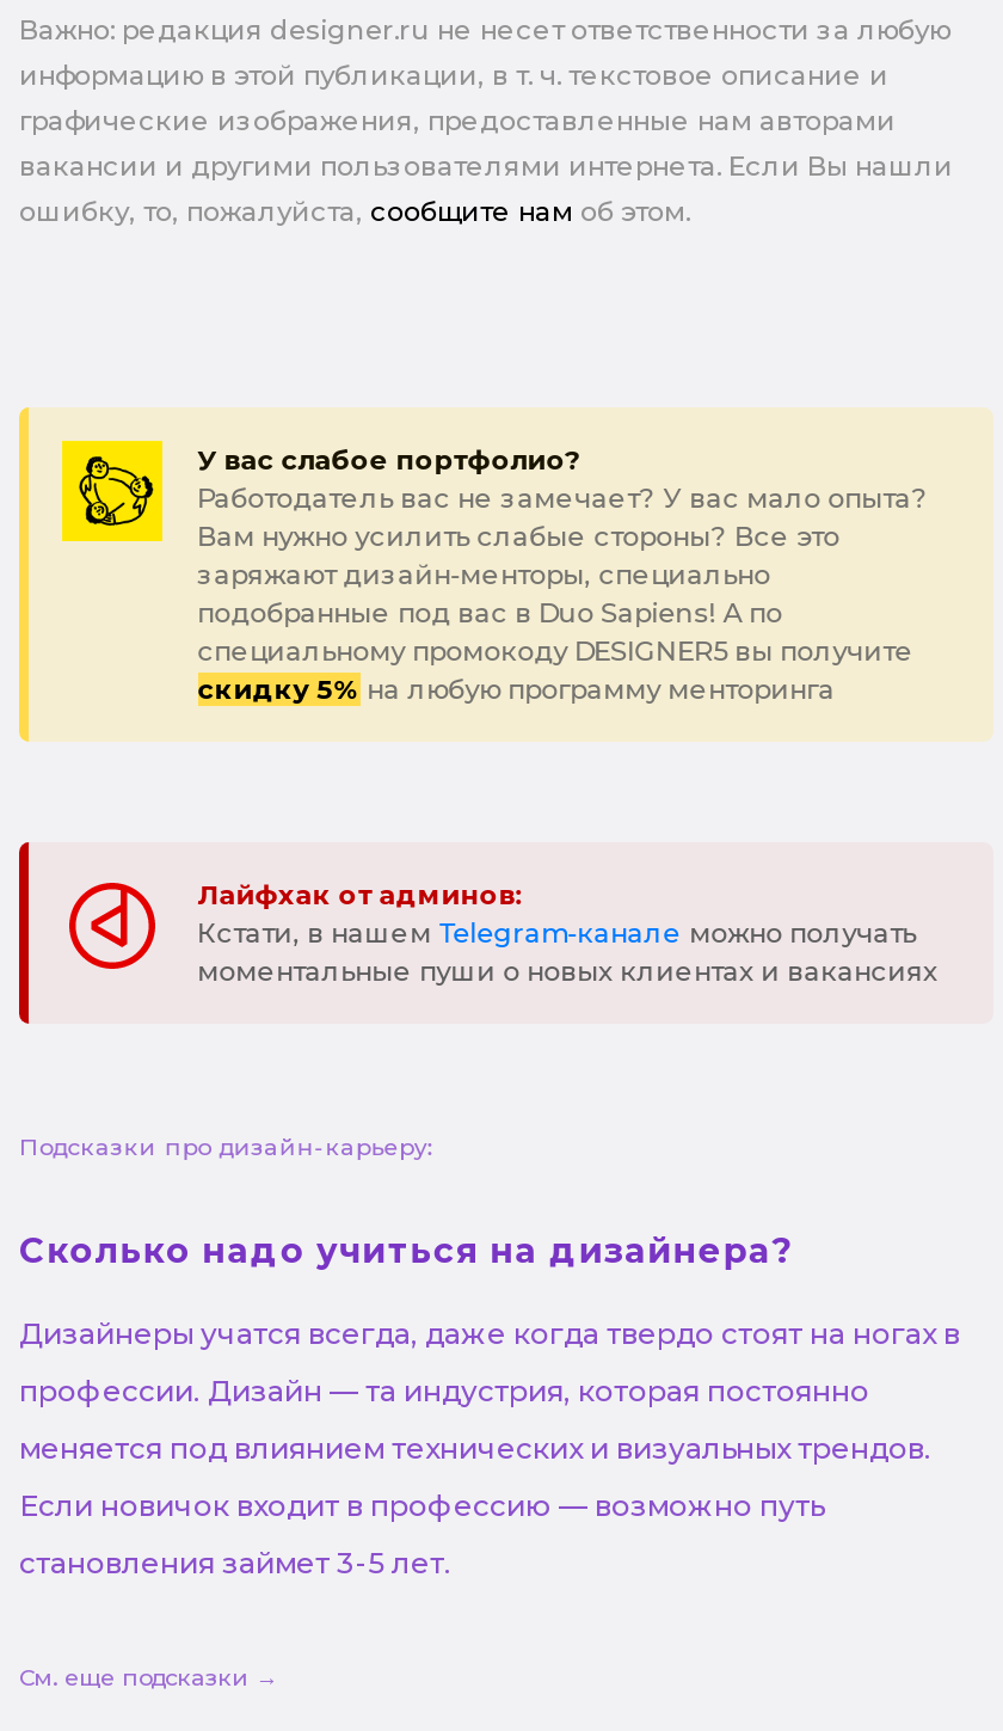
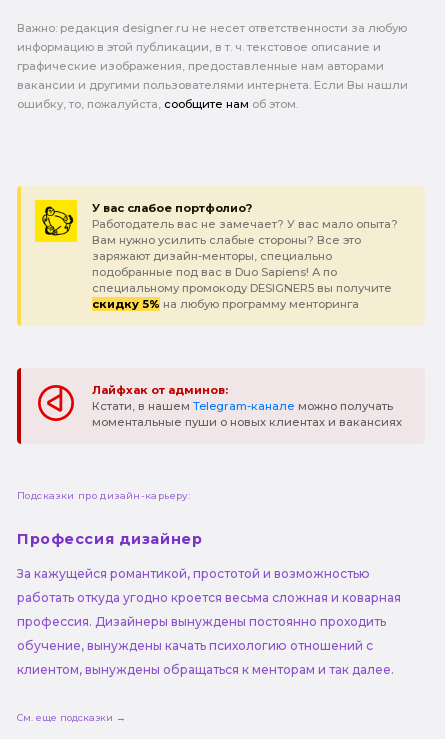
[19,1229,794,1272] Сколько надо учиться на дизайнера? -> [17,530,202,548] Профессия дизайнер
[19,1314,960,1350] Дизайнеры учатся всегда, даже когда твердо стоят на ногах в -> [17,565,370,580] За кажущейся романтикой, простотой и возможностью
[19,1371,869,1407] профессии. Дизайн — та индустрия, которая постоянно -> [17,589,401,604] работать откуда угодно кроется весьма сложная и коварная
[19,1429,931,1465] меняется под влиянием технических и визуальных трендов. -> [17,613,386,628] профессия. Дизайнеры вынуждены постоянно проходить
[19,1486,824,1522] Если новичок входит в профессию — возможно путь -> [17,637,373,652] обучение, вынуждены качать психологию отношений с
[19,1543,451,1579] становления займет 3-5 лет. -> [17,661,394,676] клиентом, вынуждены обращаться к менторам и так далее.

